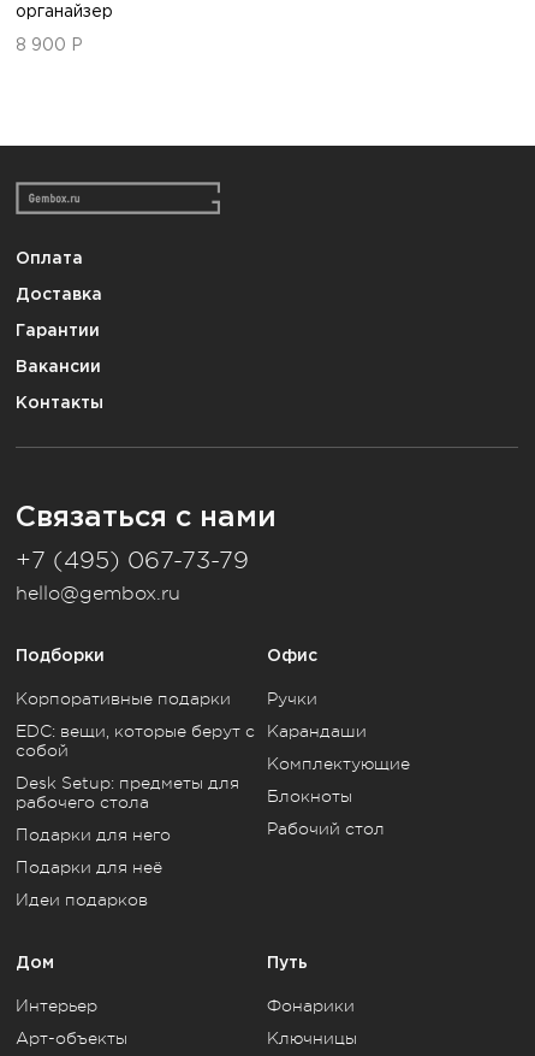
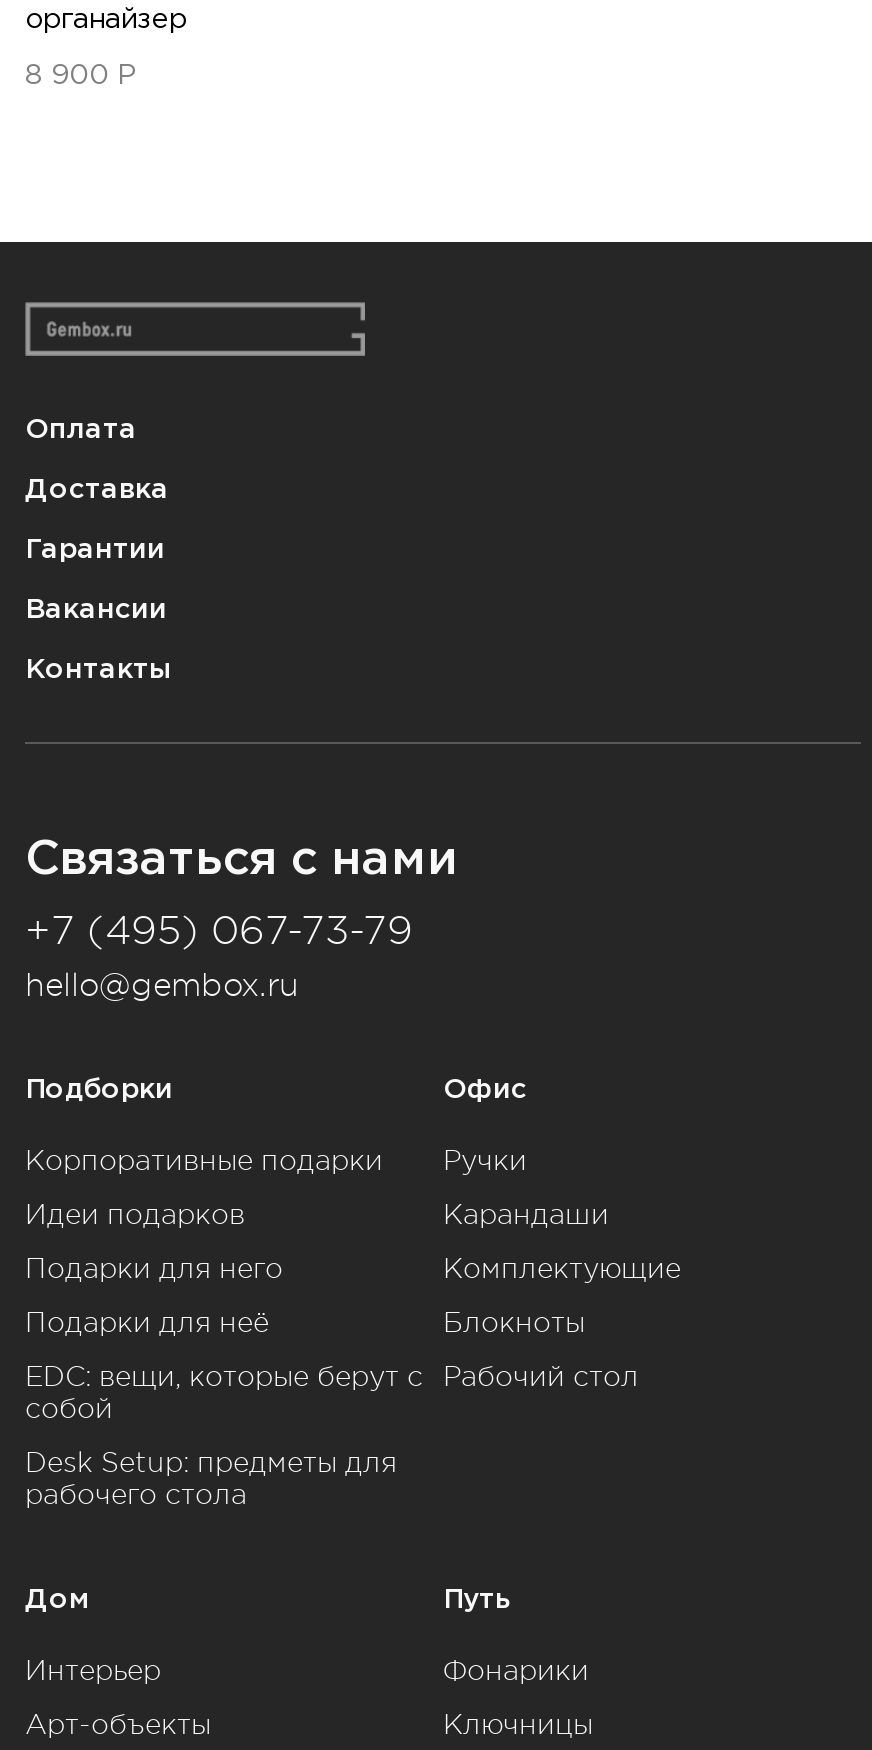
moved [16,721,255,811] -> [25,1360,423,1510]: EDC: вещи, которые берут с | собой | Desk Setup: предметы для | рабочего стола
moved [16,825,171,909] -> [25,1198,283,1338]: Подарки для него | Подарки для неё | Идеи подарков

